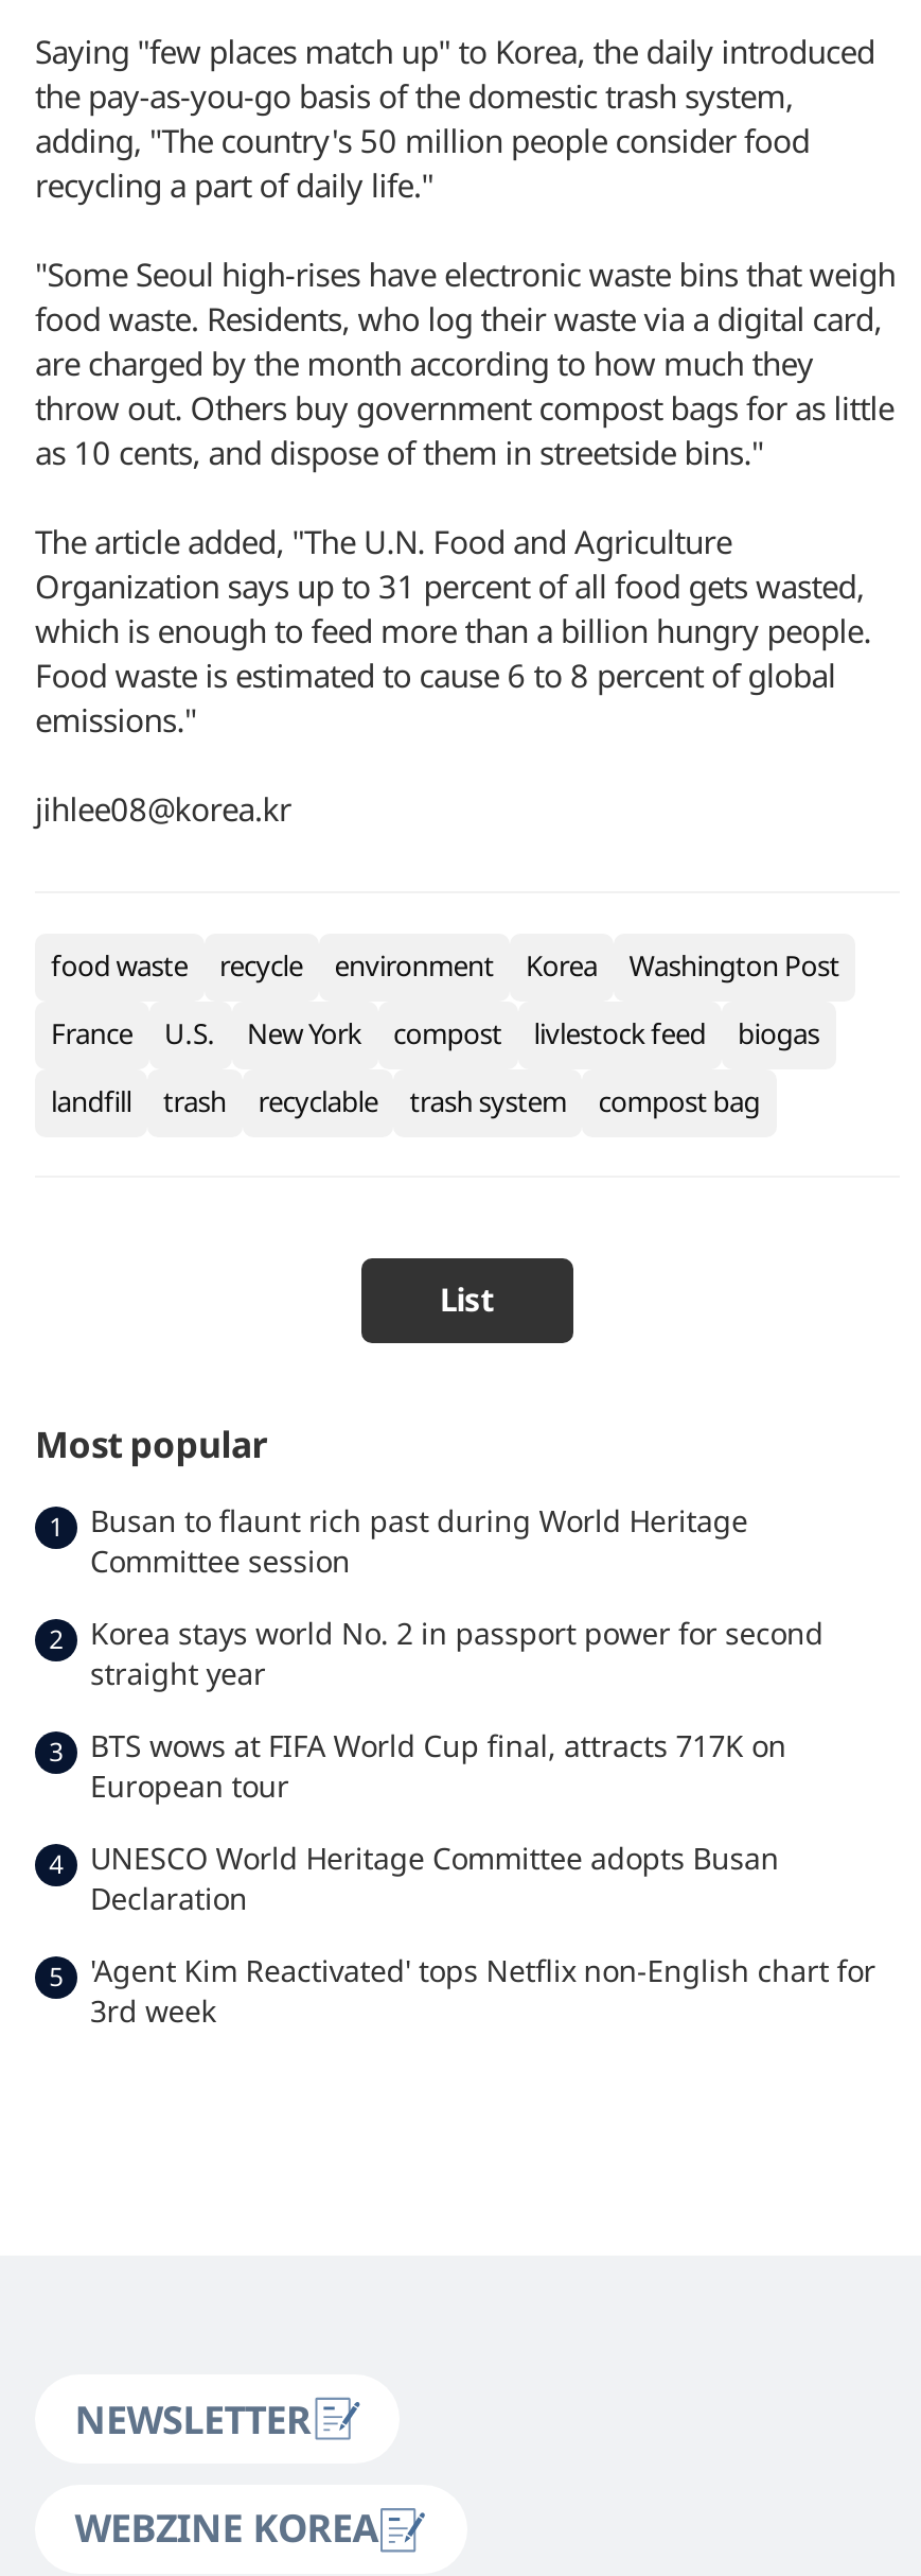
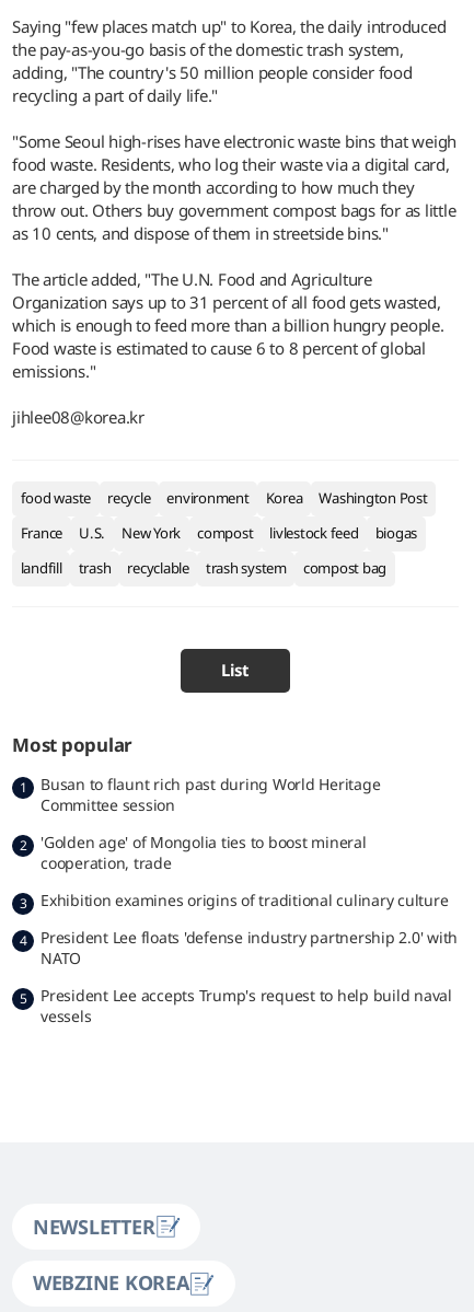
[90,1613,823,1694] Korea stays world No. 2 in passport power for second | straight year -> [41,832,366,874] 'Golden age' of Mongolia ties to boost mineral | cooperation, trade
[90,1726,786,1806] BTS wows at FIFA World Cup final, attracts 717K on | European tour -> [41,890,448,911] Exhibition examines origins of traditional culinary culture
[90,1838,779,1919] UNESCO World Heritage Committee adopts Busan | Declaration -> [41,927,458,969] President Lee floats 'defense industry partnership 2.0' with | NATO
[90,1951,875,2031] 'Agent Kim Reactivated' tops Netflix non-English chart for | 3rd week -> [41,985,452,1027] President Lee accepts Trump's request to help build naval | vessels

